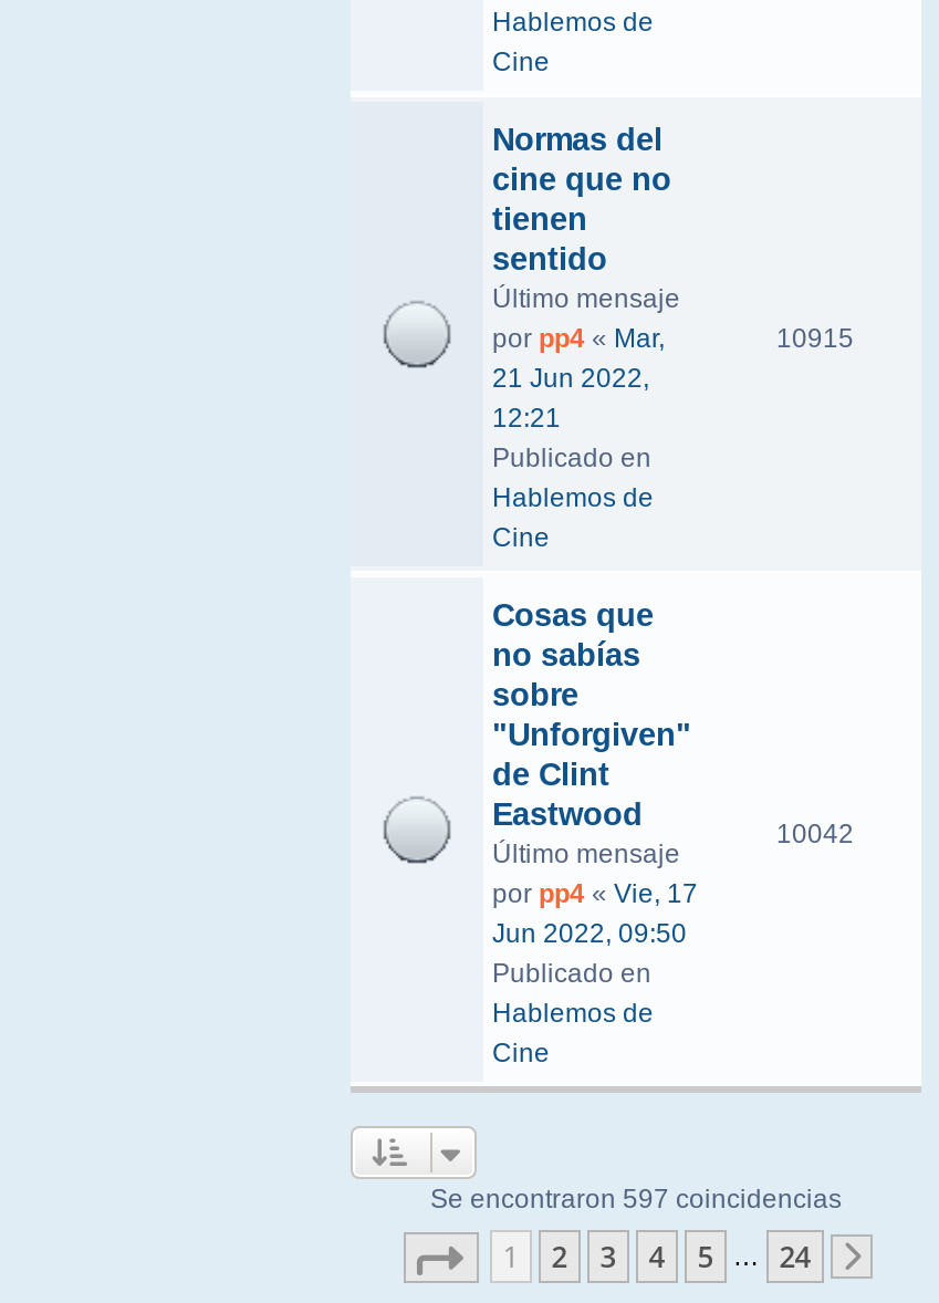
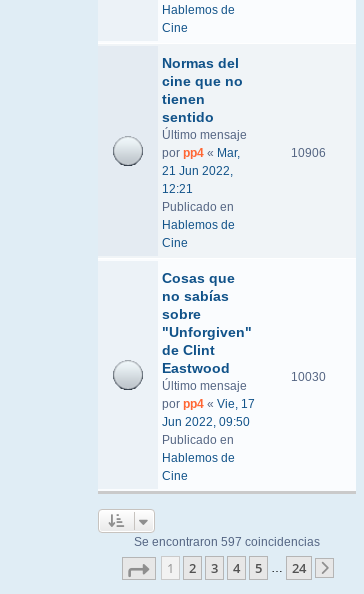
[776,323,854,354] 10915 -> [290,146,325,160] 10906
[776,819,854,849] 10042 -> [290,370,325,384] 10030

